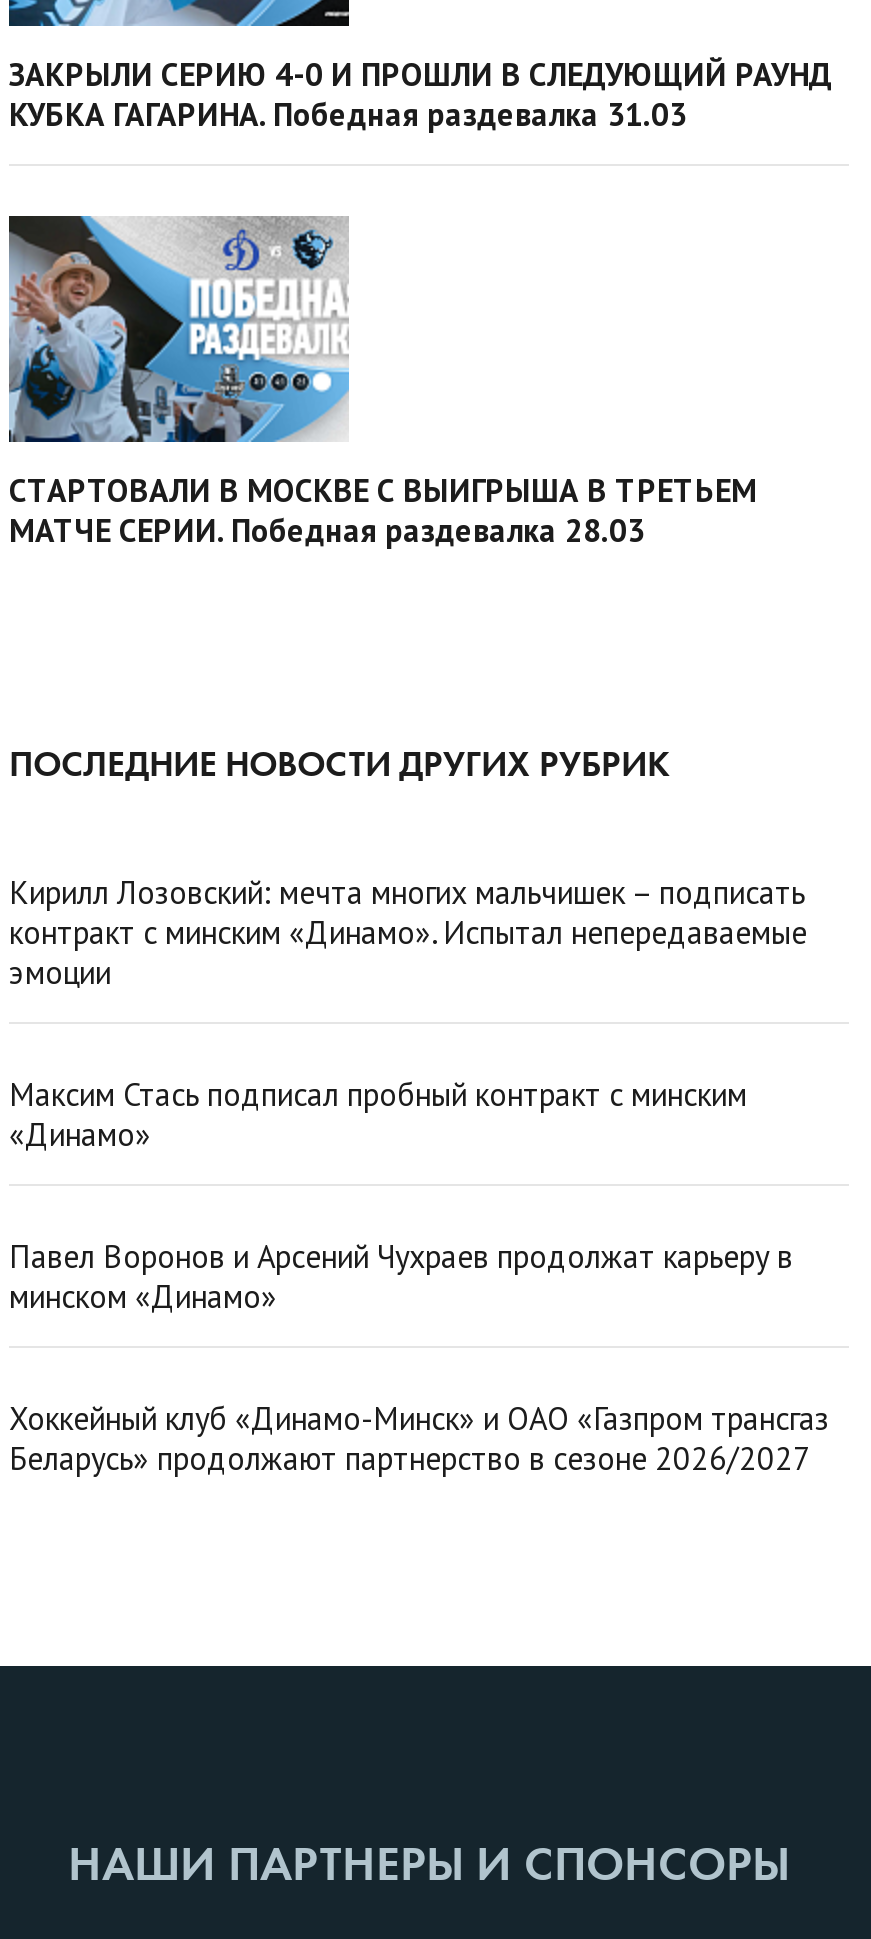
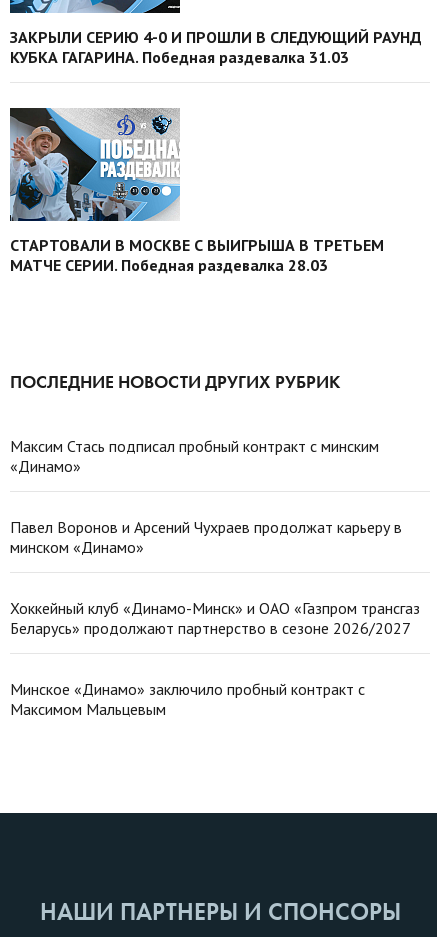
[9,872,807,992] Кирилл Лозовский: мечта многих мальчишек – подписать | контракт с минским «Динамо». Испытал непередаваемые | эмоции -> none
moved [9,1074,829,1478] -> [10,436,420,638]: Максим Стась подписал пробный контракт с минским | «Динамо» | Павел Воронов и Арсений Чухраев продолжат карьеру в | минском «Динамо» | Хоккейный клуб «Динамо-Минск» и ОАО «Газпром трансгаз | Беларусь» продолжают партнерство в сезоне 2026/2027
none -> [10,679,365,719] Минское «Динамо» заключило пробный контракт с | Максимом Мальцевым

